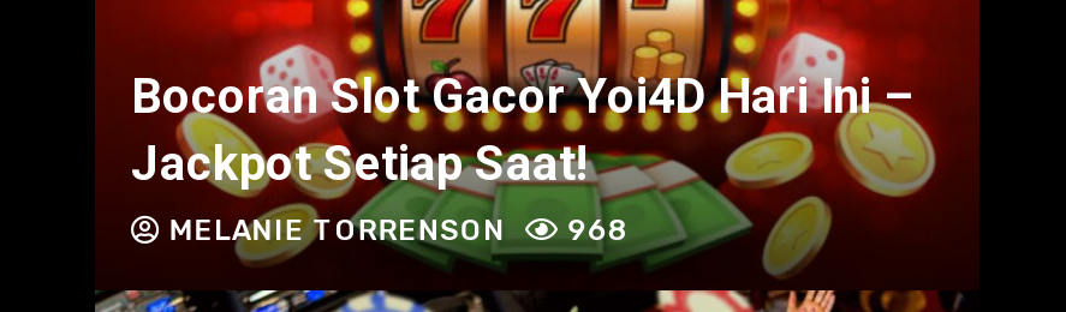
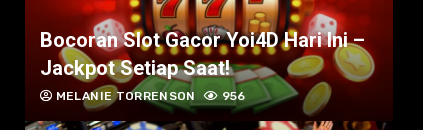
[161,215,628,248] MELANIE TORRENSON 968 -> [52,89,246,103] MELANIE TORRENSON 956

